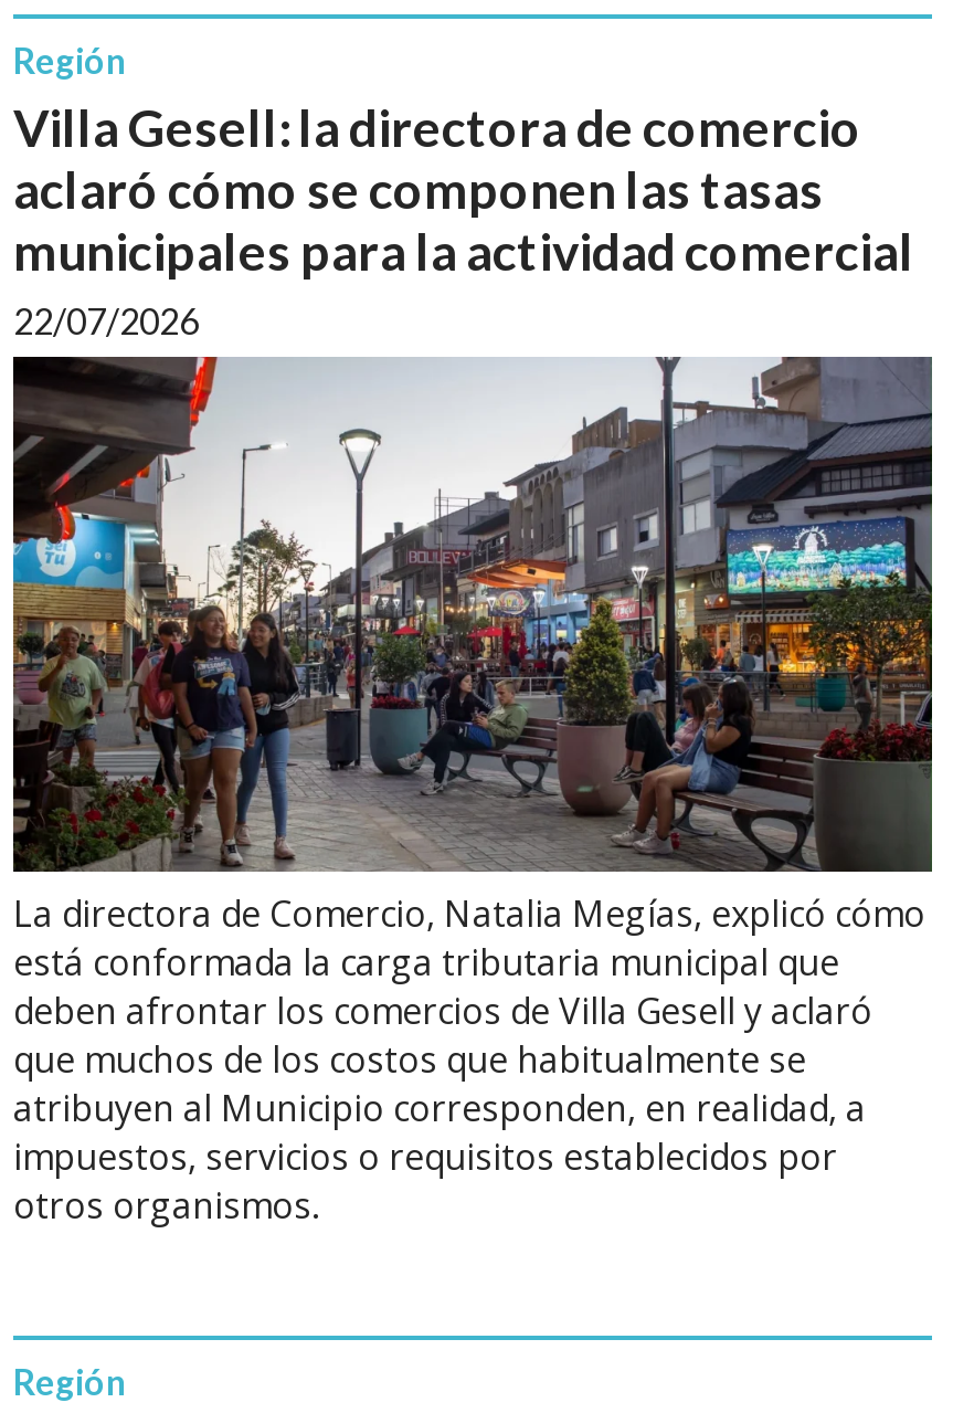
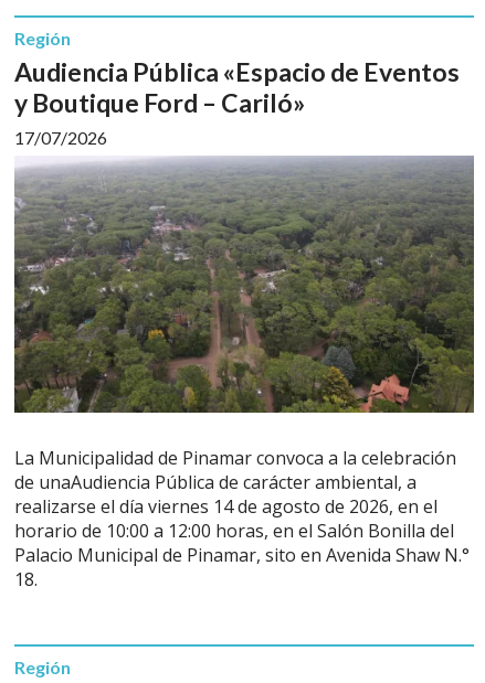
[13,96,914,282] Villa Gesell: la directora de comercio | aclaró cómo se componen las tasas | municipales para la actividad comercial -> [14,56,460,118] Audiencia Pública «Espacio de Eventos | y Boutique Ford – Cariló»
[13,299,199,341] 22/07/2026 -> [14,127,107,148] 17/07/2026
[11,357,932,1229] [image] | La directora de Comercio, Natalia Megías, explicó cómo | está conformada la carga tributaria municipal que | deben afrontar los comercios de Villa Gesell y aclaró | que muchos de los costos que habitualmente se | atribuyen al Municipio corresponden, en realidad, a | impuestos, servicios o requisitos establecidos por | otros organismos. -> [13,158,474,591] [image] | La Municipalidad de Pinamar convoca a la celebración | de unaAudiencia Pública de carácter ambiental, a | realizarse el día viernes 14 de agosto de 2026, en el | horario de 10:00 a 12:00 horas, en el Salón Bonilla del | Palacio Municipal de Pinamar, sito en Avenida Shaw N.° | 18.

